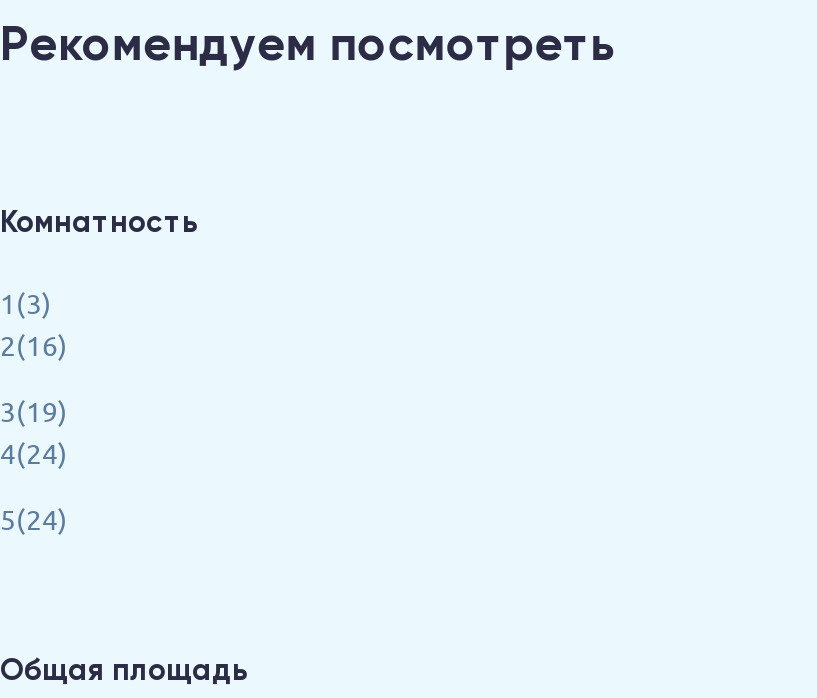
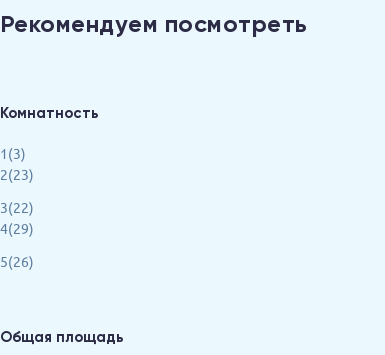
[0,327,68,363] 2(16) -> [0,165,34,183] 2(23)
[0,393,68,429] 3(19) -> [0,198,34,216] 3(22)
[0,435,68,471] 4(24) -> [0,219,34,237] 4(29)
[0,501,68,537] 5(24) -> [0,252,34,270] 5(26)

